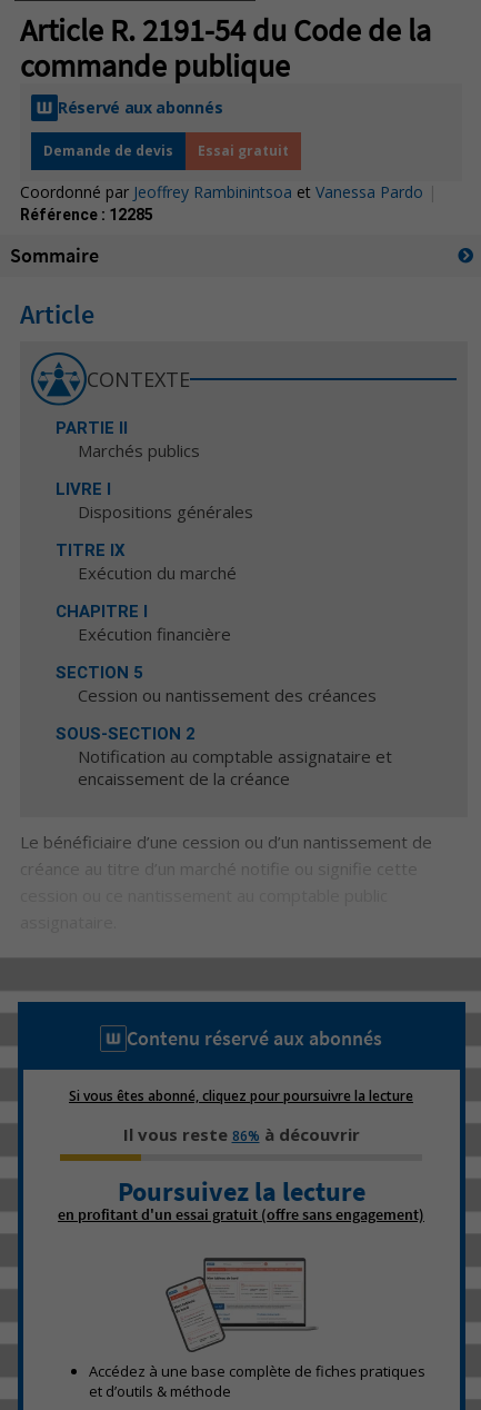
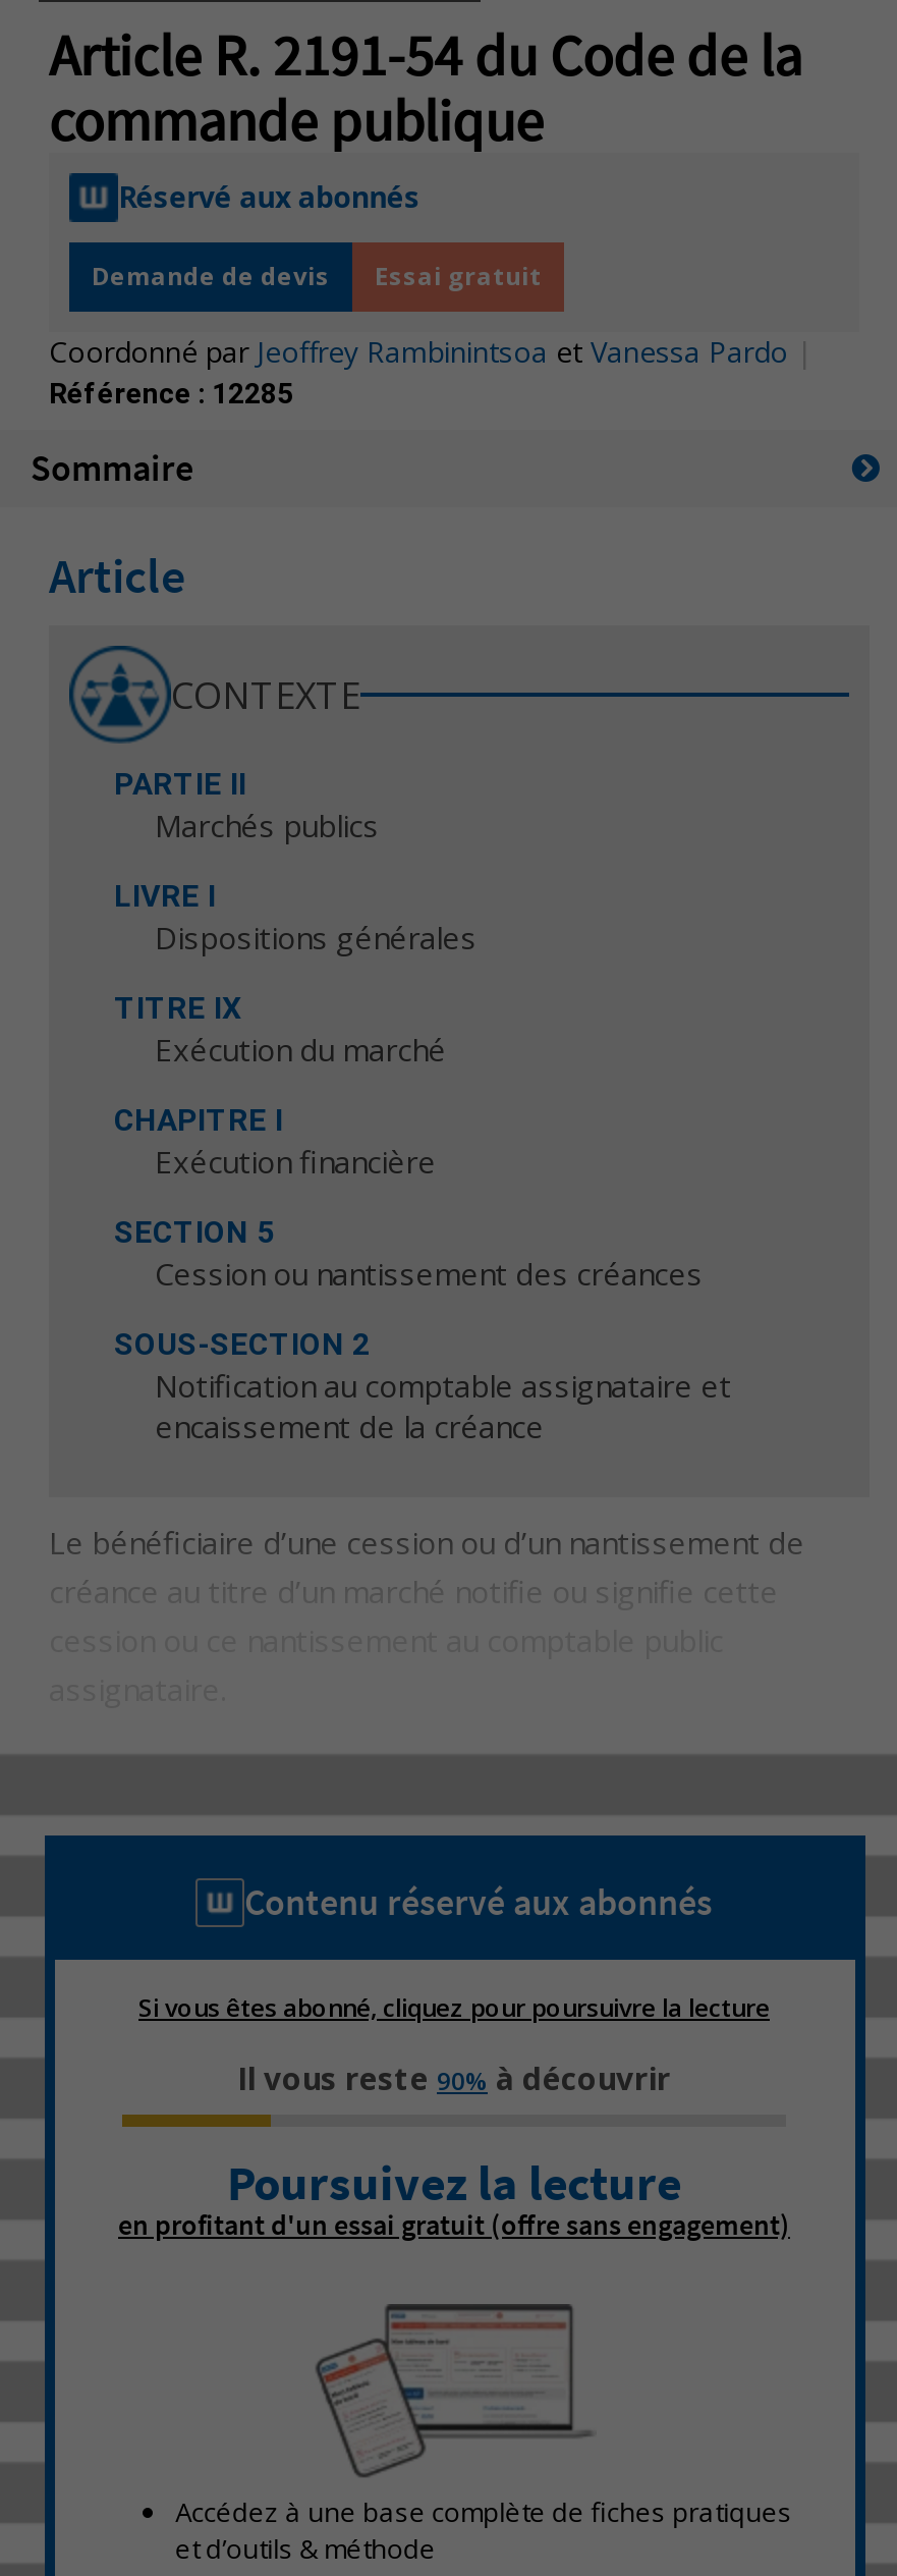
[123,1123,359,1145] Il vous reste 86% à découvrir -> [237,2058,671,2098] Il vous reste 90% à découvrir

